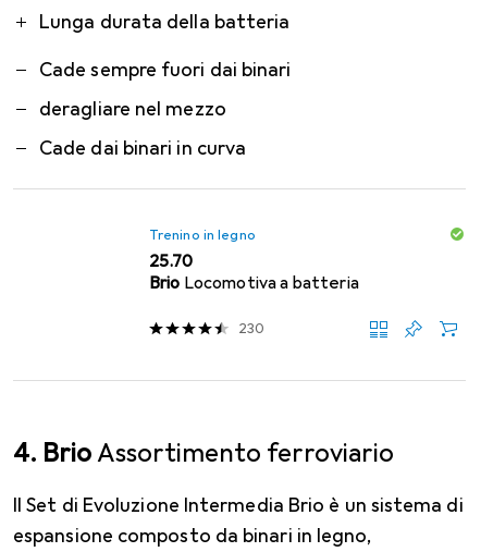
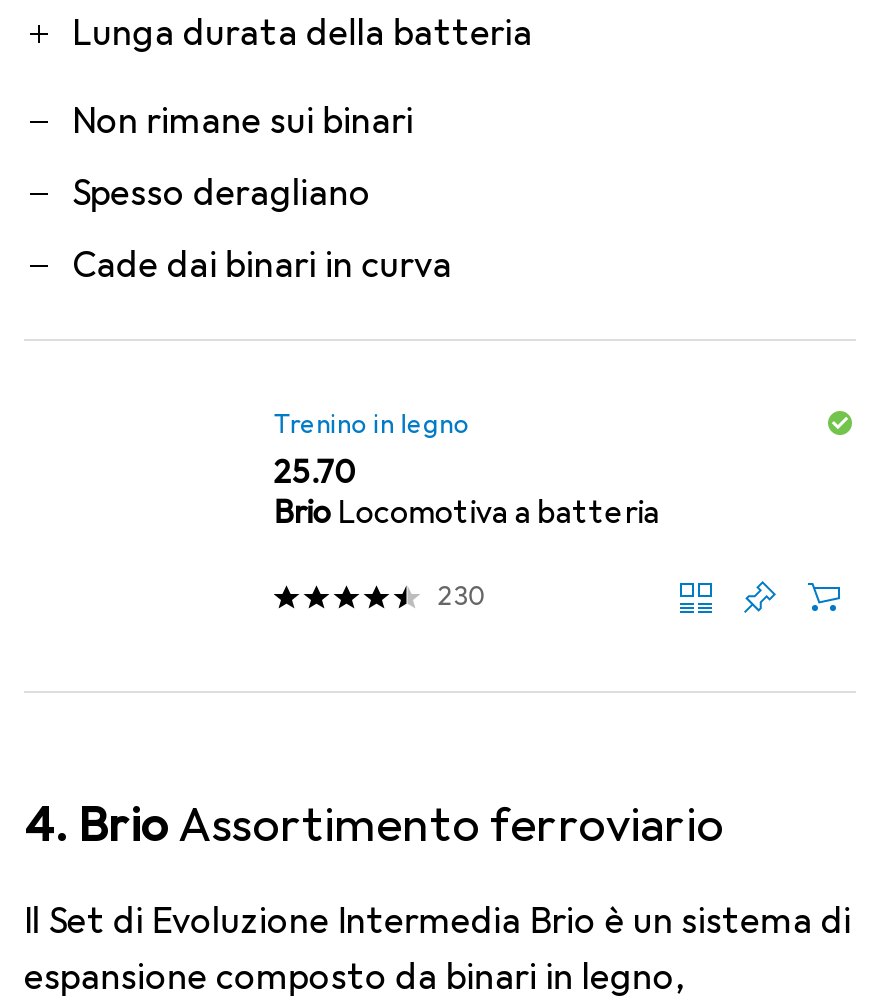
[39,58,291,82] Cade sempre fuori dai binari -> [72,99,414,143] Non rimane sui binari
[39,97,226,121] deragliare nel mezzo -> [72,171,371,215] Spesso deragliano

